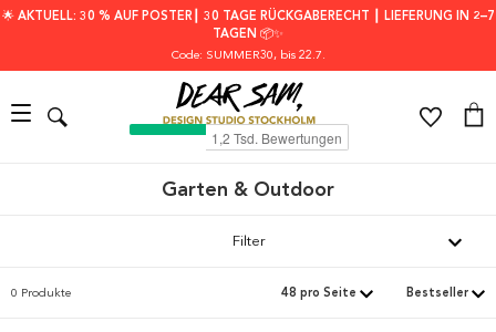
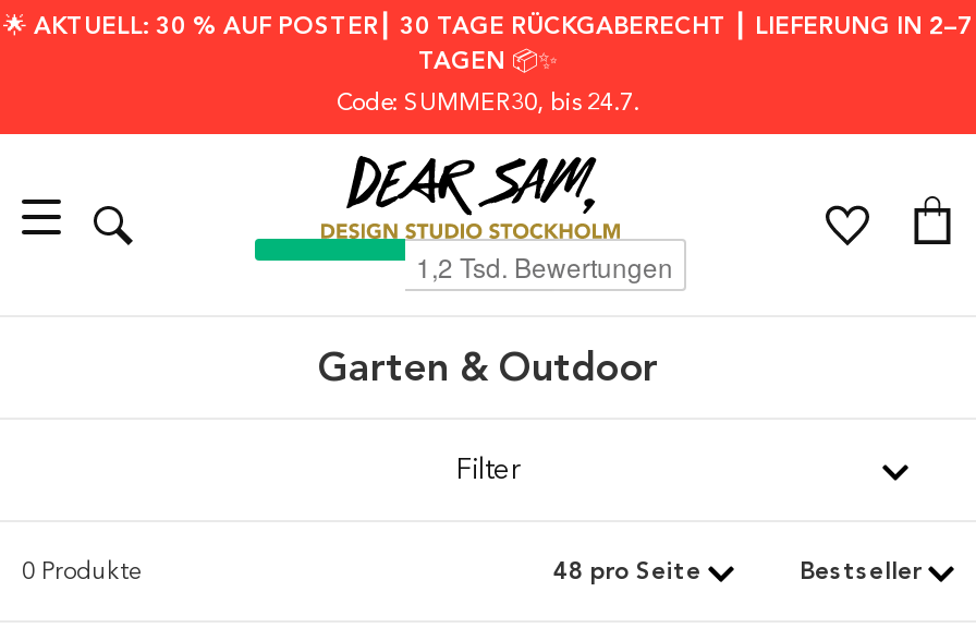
[171,46,325,62] Code: SUMMER30, bis 22.7. -> [337,86,639,117] Code: SUMMER30, bis 24.7.

